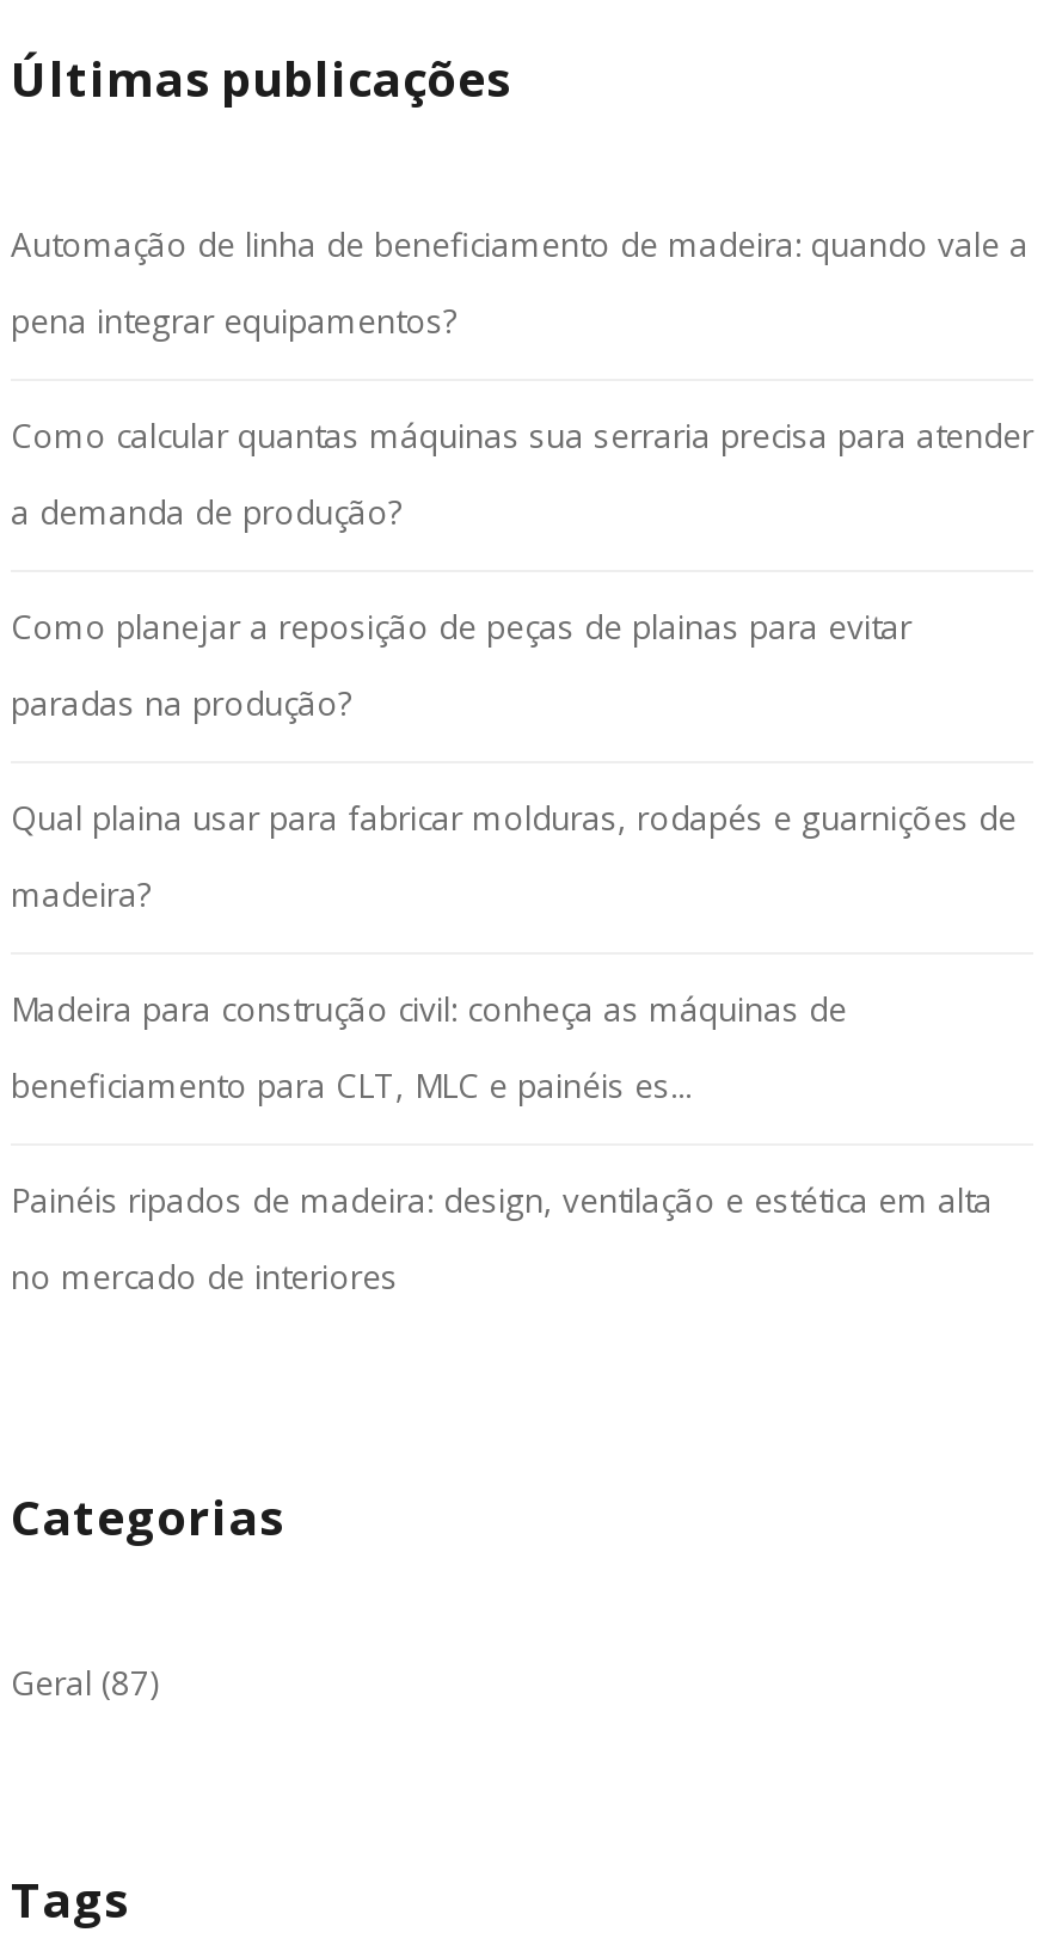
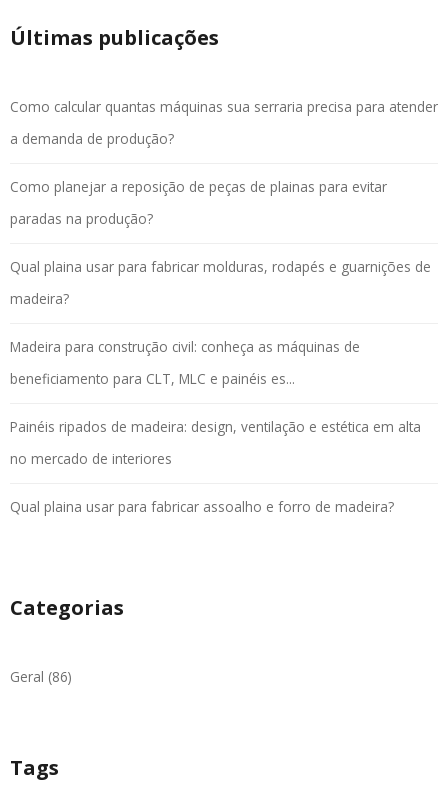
[11,221,1029,343] Automação de linha de beneficiamento de madeira: quando vale a | pena integrar equipamentos? -> none
moved [11,412,1033,1299] -> [10,97,438,468]: Como calcular quantas máquinas sua serraria precisa para atender | a demanda de produção? | Como planejar a reposição de peças de plainas para evitar | ... | Painéis ripados de madeira: design, ventilação e estética em alta | no mercado de interiores
none -> [10,497,394,516] Qual plaina usar para fabricar assoalho e forro de madeira?
[11,1660,159,1705] Geral (87) -> [10,667,72,686] Geral (86)

